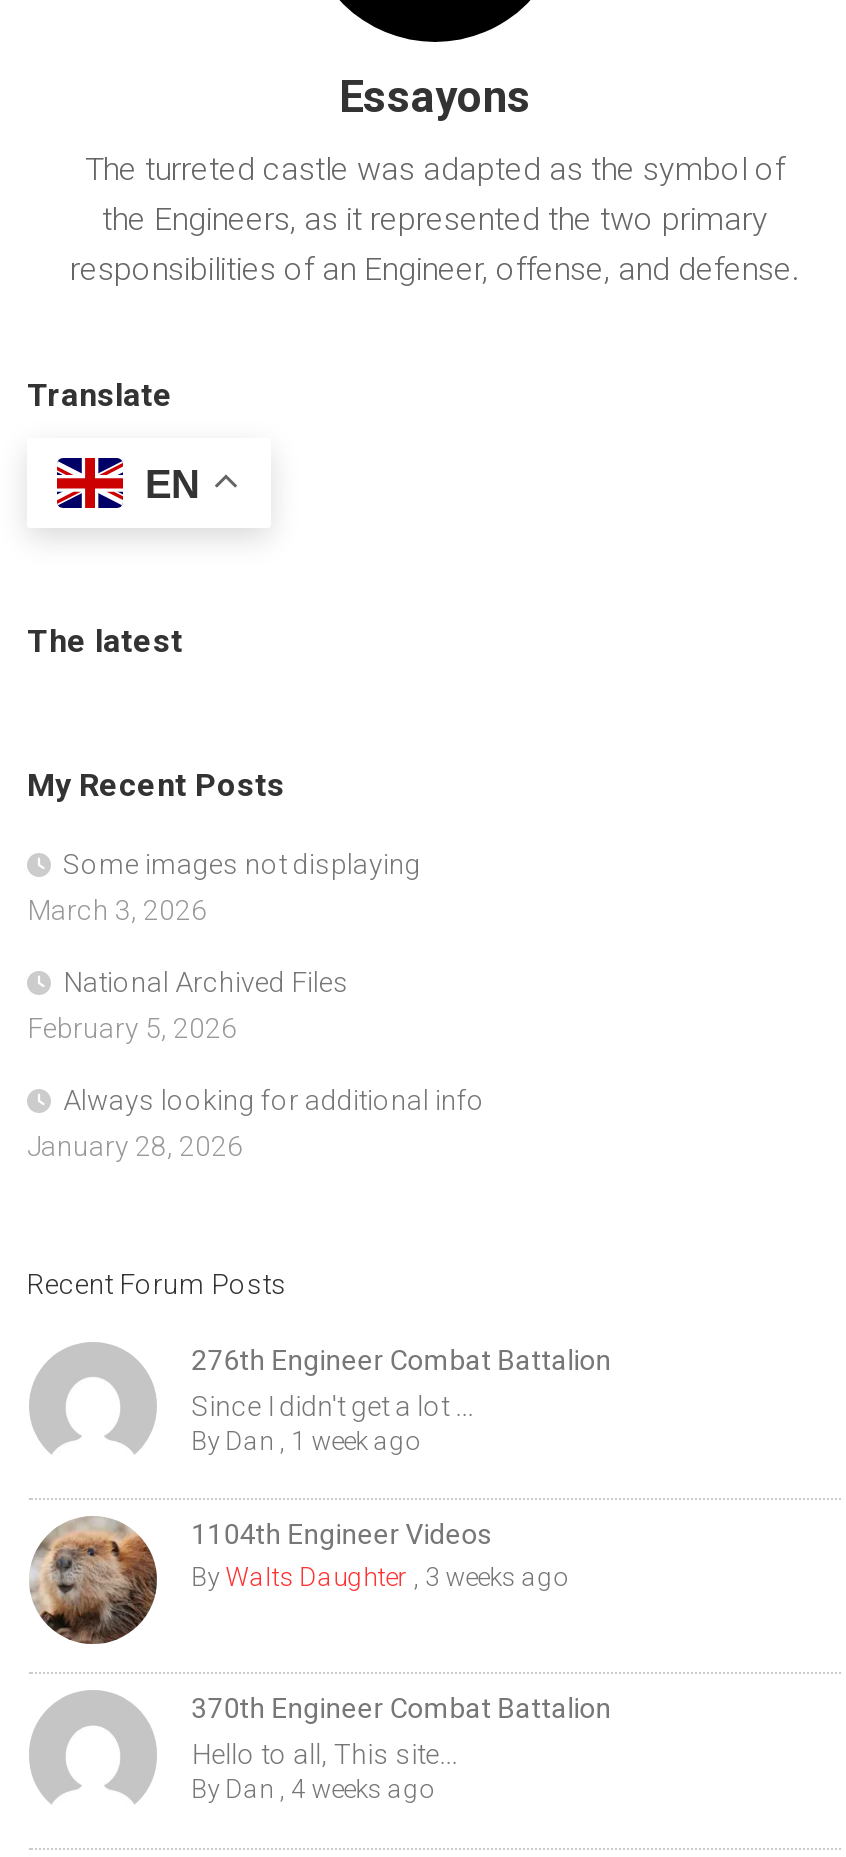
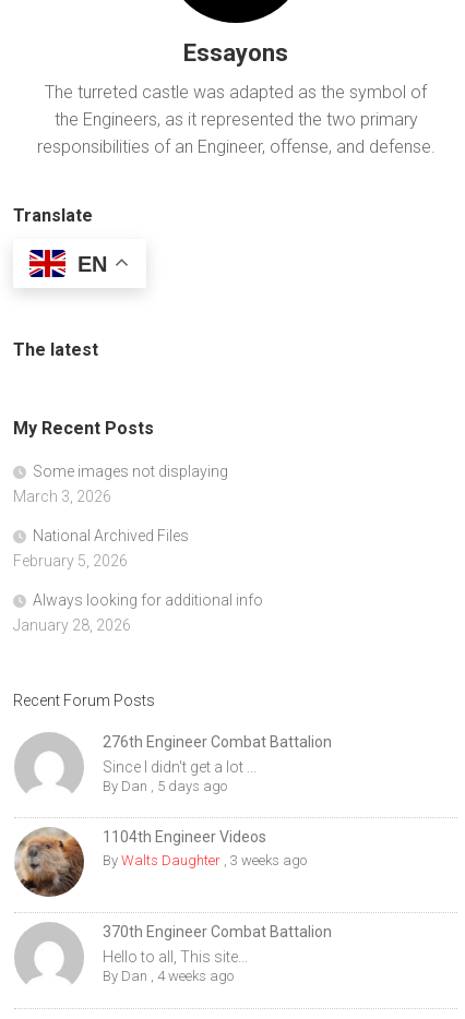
[191,1426,417,1456] By Dan, 1 week ago -> [103,778,227,794] By Dan, 5 days ago

